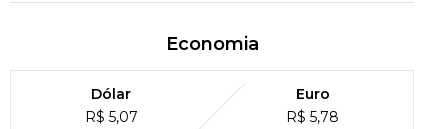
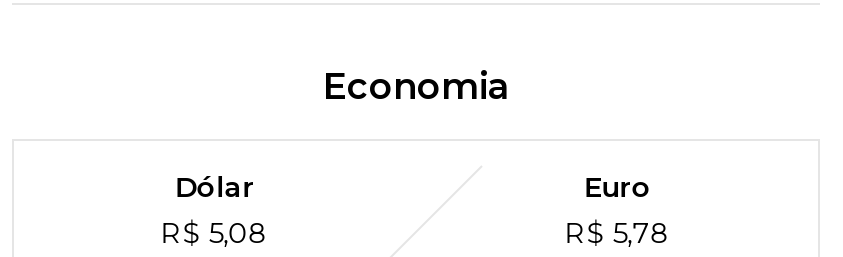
[85,108,138,126] R$ 5,07 -> [160,215,268,251] R$ 5,08

